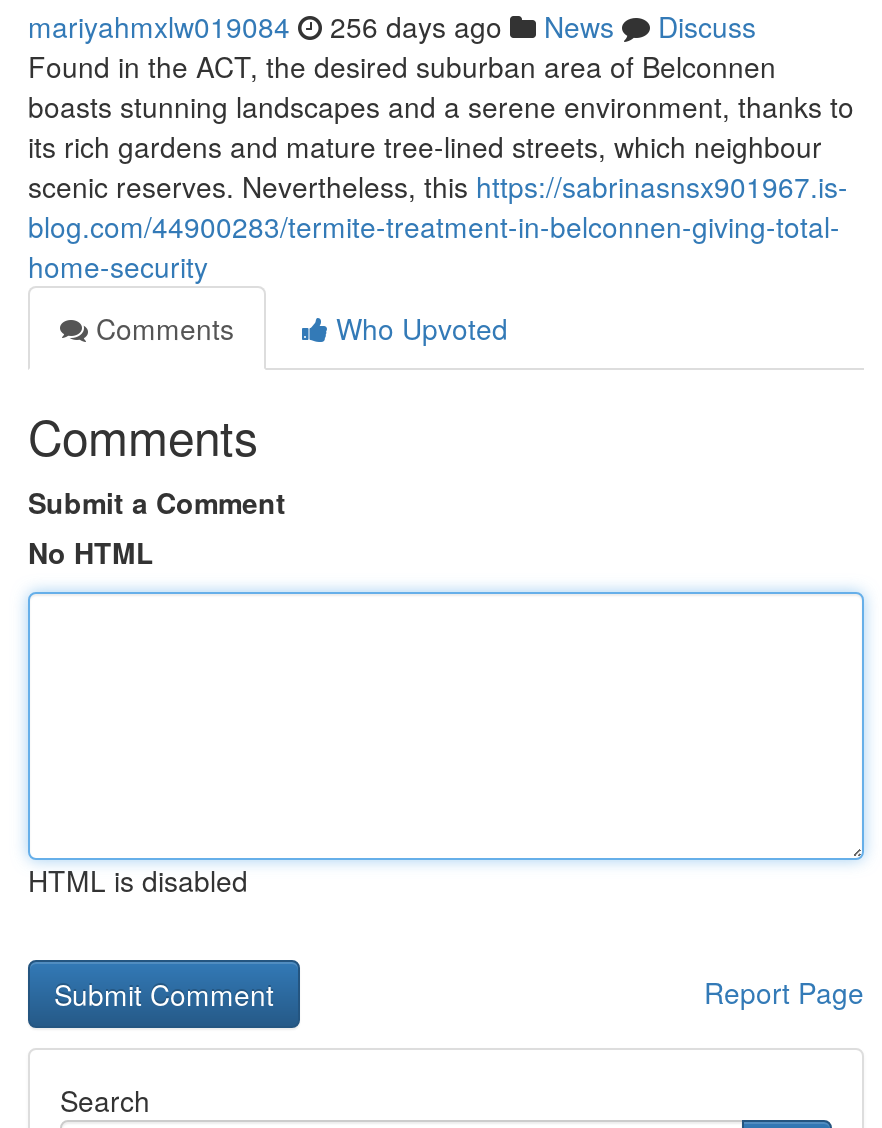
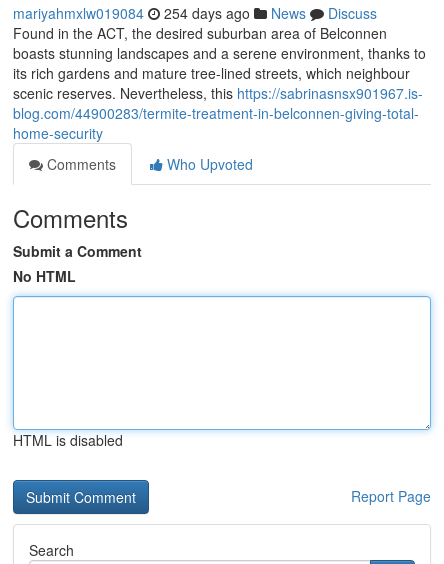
[28,6,756,46] mariyahmxlw019084 256 days ago News Discuss -> [13,3,377,23] mariyahmxlw019084 254 days ago News Discuss

